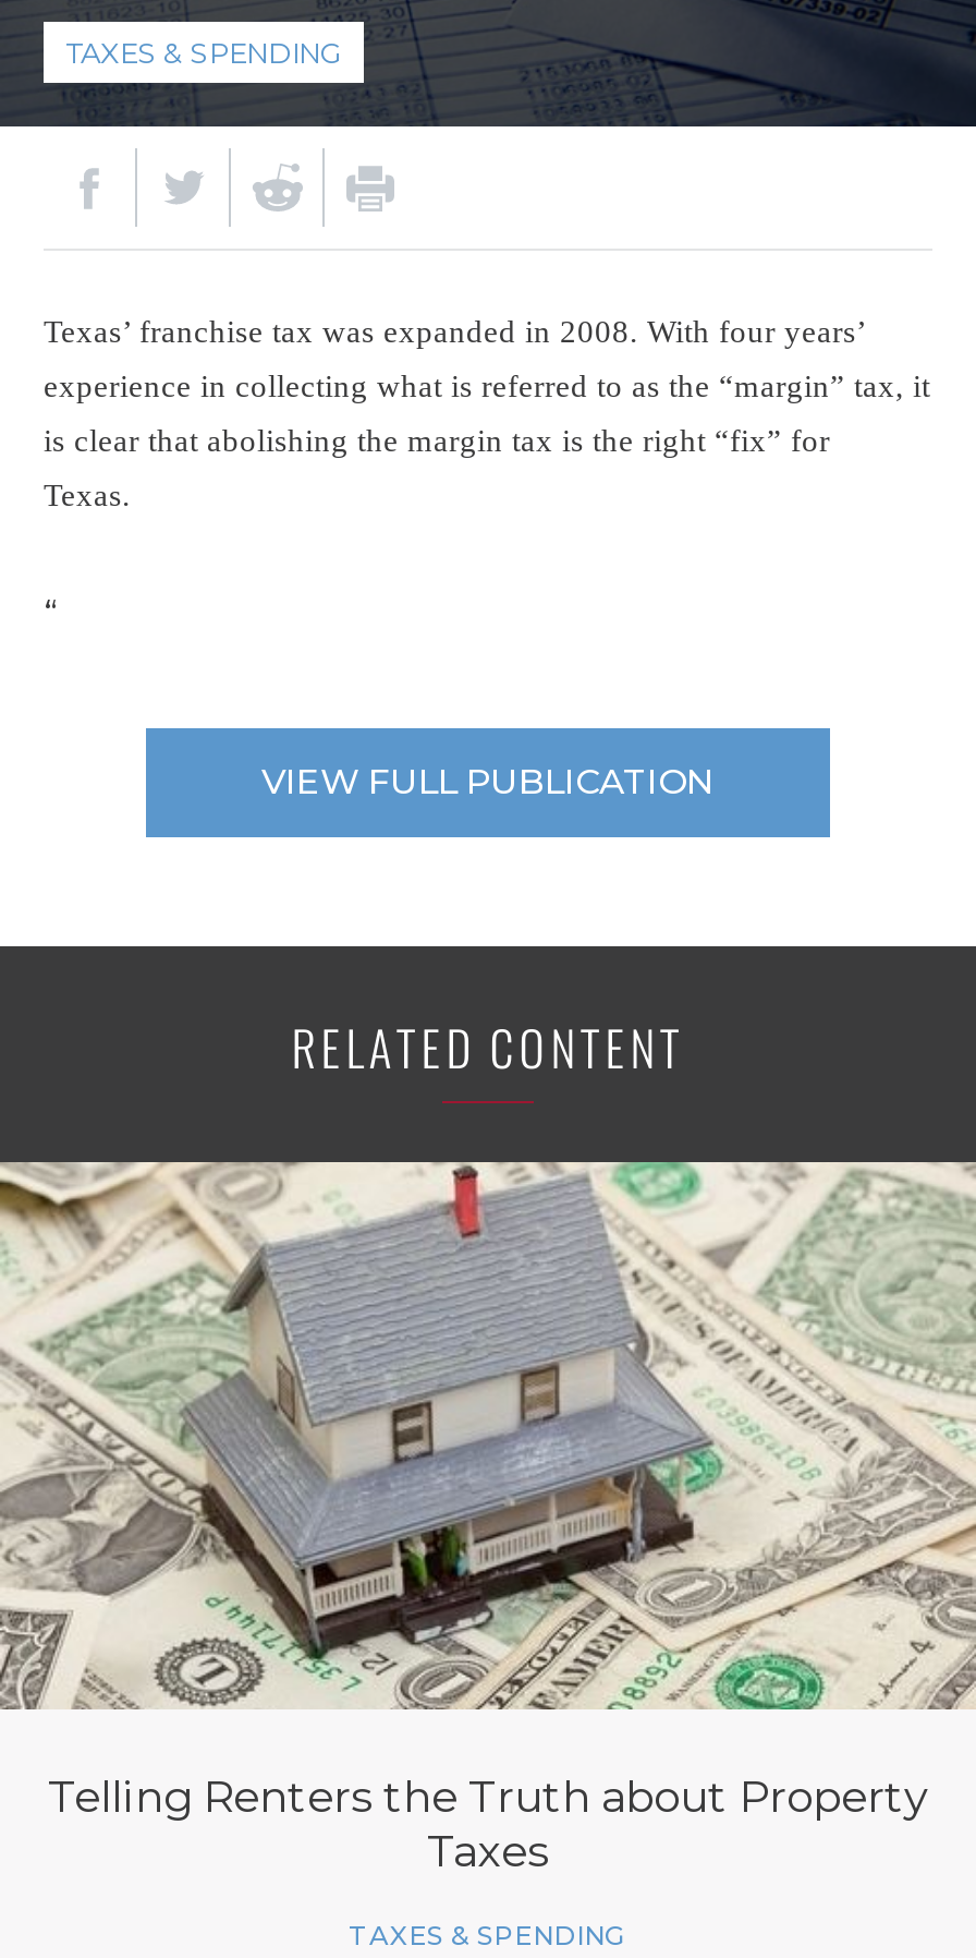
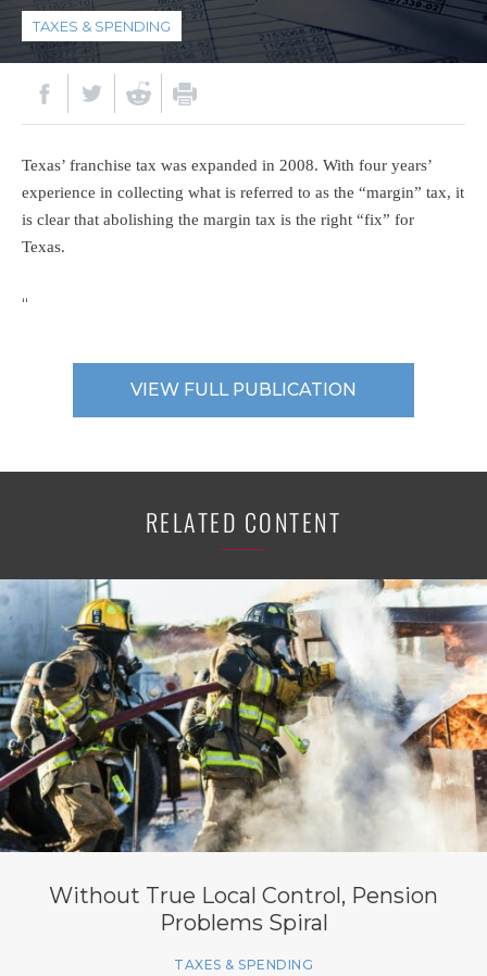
[7,1160,969,1877] [image] | Telling Renters the Truth about Property | Taxes -> [3,578,484,936] [image] | Without True Local Control, Pension | Problems Spiral

